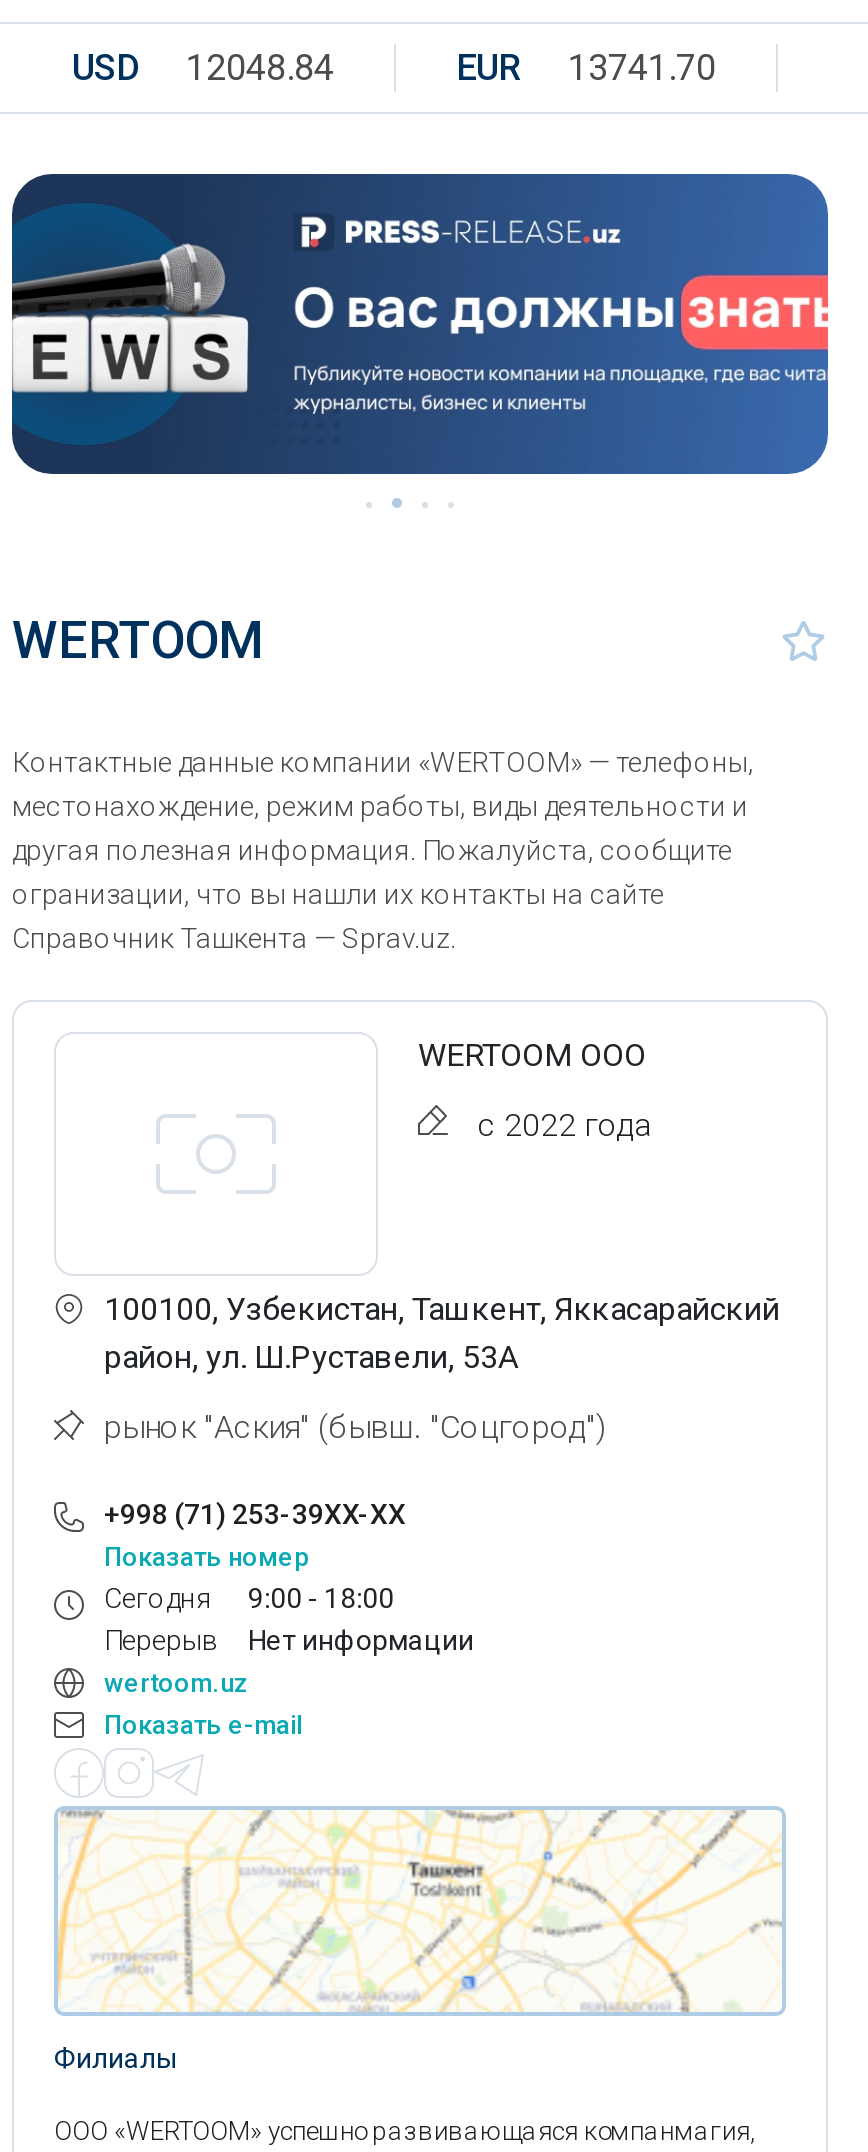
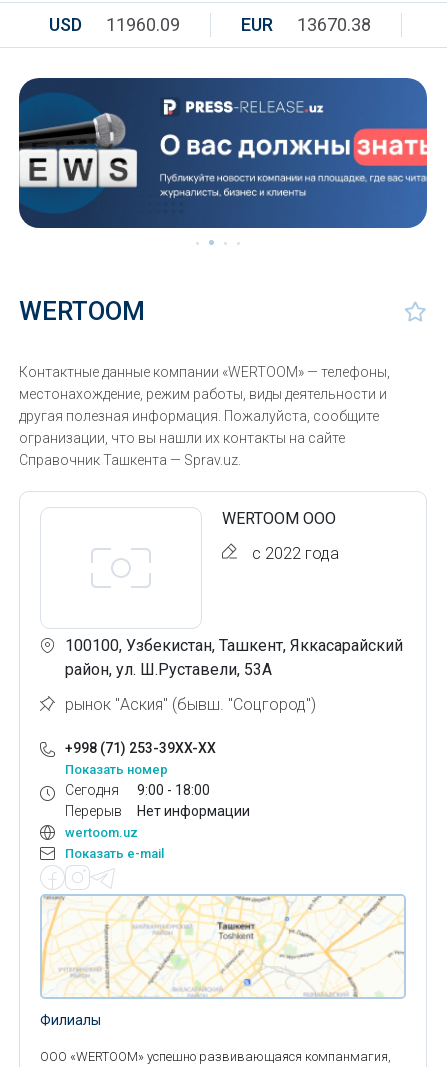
[72,46,334,88] USD 12048.84 -> [49,14,180,35] USD 11960.09
[456,46,716,88] EUR 13741.70 -> [241,14,371,35] EUR 13670.38

